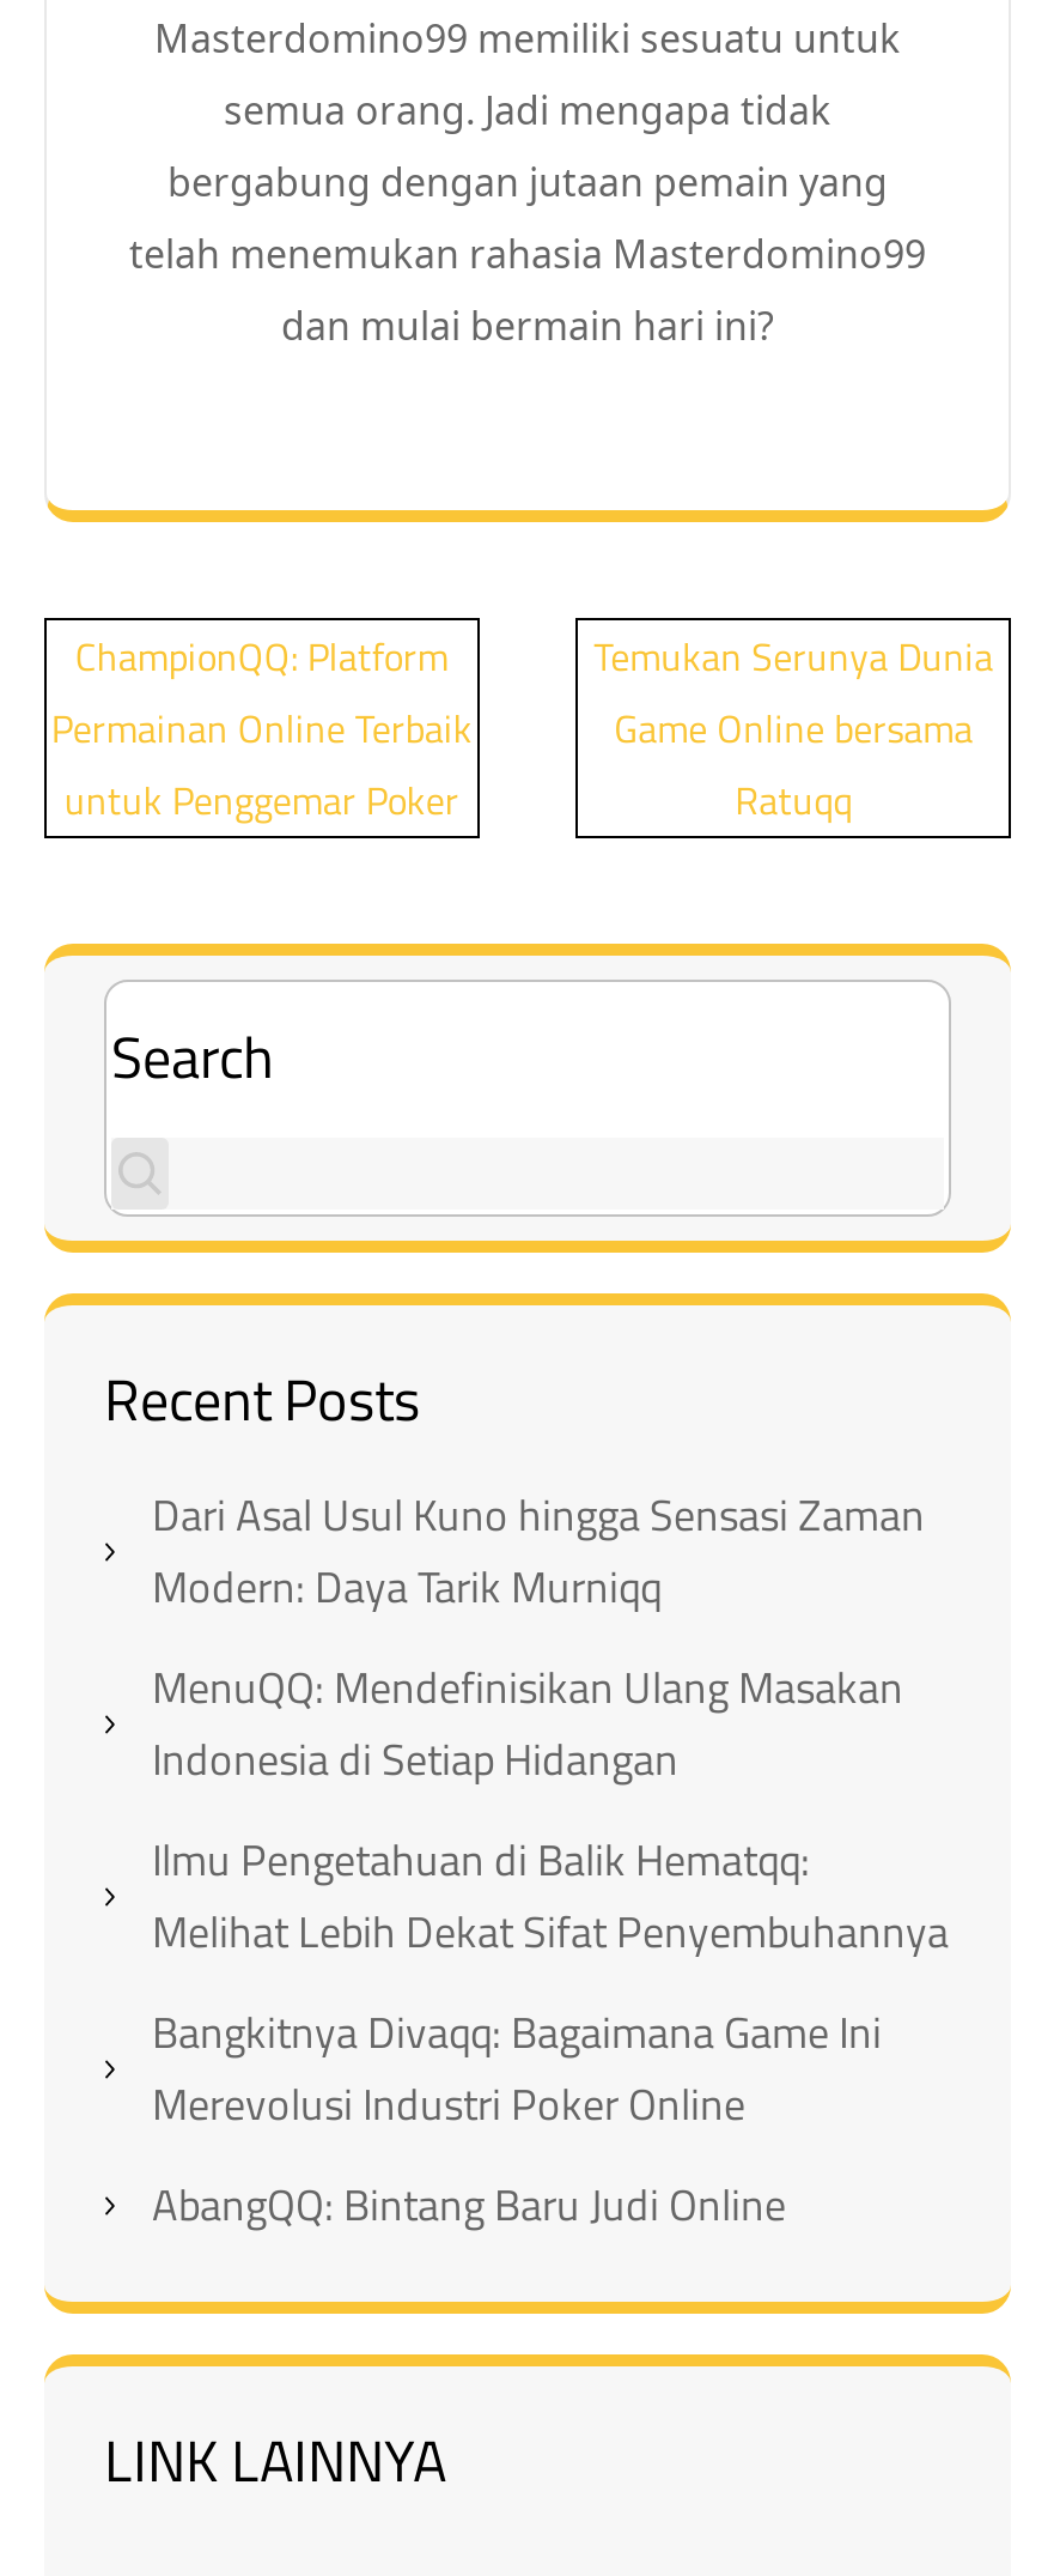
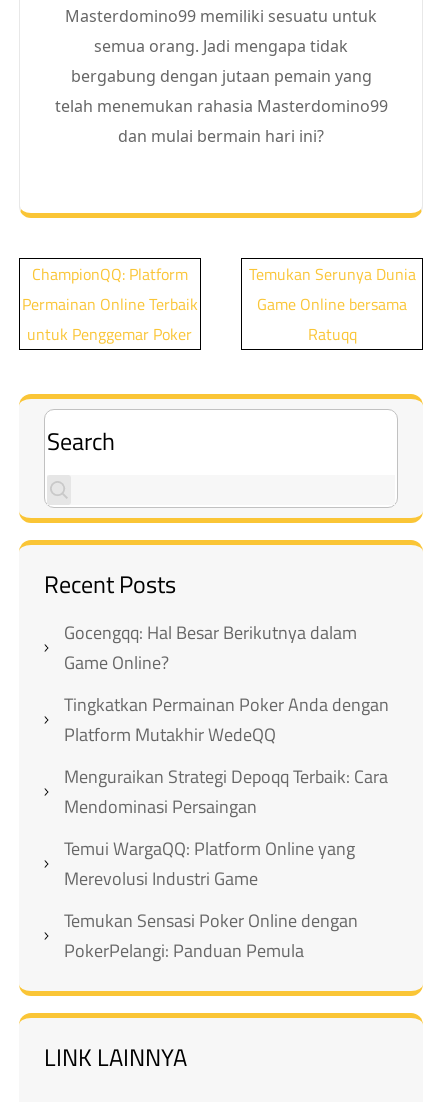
[152,1482,925,1619] Dari Asal Usul Kuno hingga Sensasi Zaman | Modern: Daya Tarik Murniqq -> [64,619,357,676] Gocengqq: Hal Besar Berikutnya dalam | Game Online?
[152,1655,903,1791] MenuQQ: Mendefinisikan Ulang Masakan | Indonesia di Setiap Hidangan -> [64,691,389,748] Tingkatkan Permainan Poker Anda dengan | Platform Mutakhir WedeQQ
[152,1827,949,1964] Ilmu Pengetahuan di Balik Hematqq: | Melihat Lebih Dekat Sifat Penyembuhannya -> [64,763,388,820] Menguraikan Strategi Depoqq Terbaik: Cara | Mendominasi Persaingan
[152,1999,882,2136] Bangkitnya Divaqq: Bagaimana Game Ini | Merevolusi Industri Poker Online -> [64,835,355,892] Temui WargaQQ: Platform Online yang | Merevolusi Industri Game
[152,2172,786,2237] AbangQQ: Bintang Baru Judi Online -> [64,907,358,964] Temukan Sensasi Poker Online dengan | PokerPelangi: Panduan Pemula

